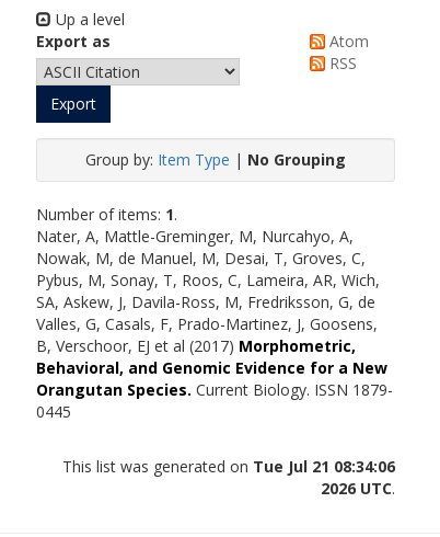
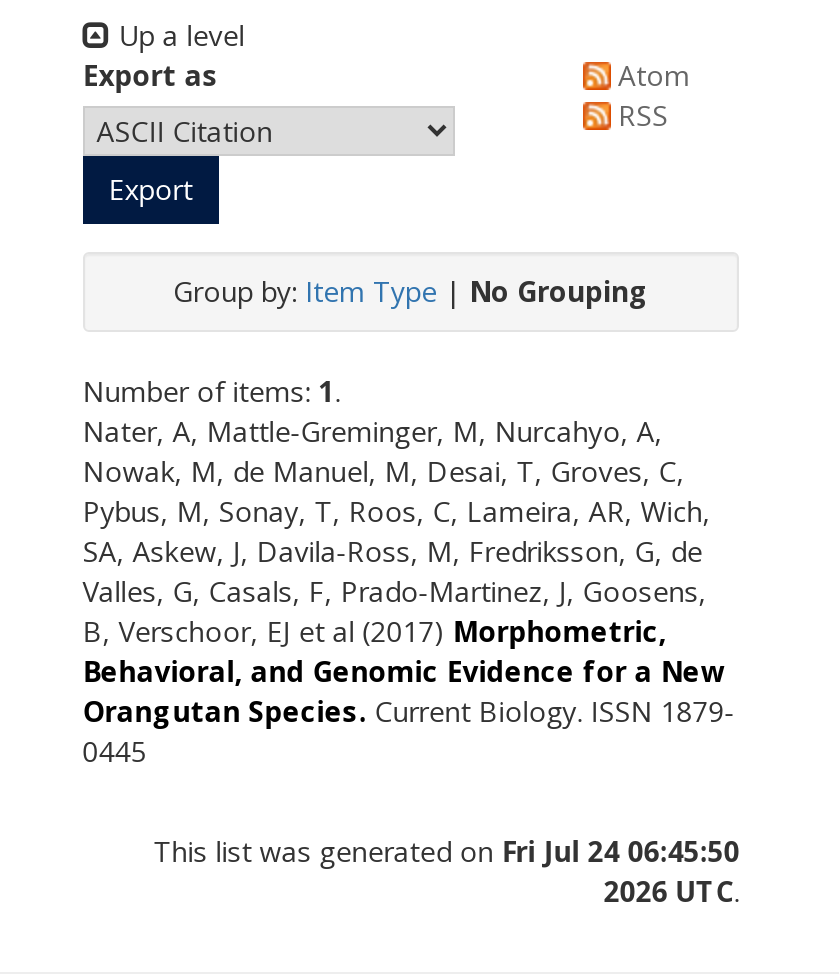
[63,455,395,476] This list was generated on Tue Jul 21 08:34:06 -> [153,831,739,869] This list was generated on Fri Jul 24 06:45:50

